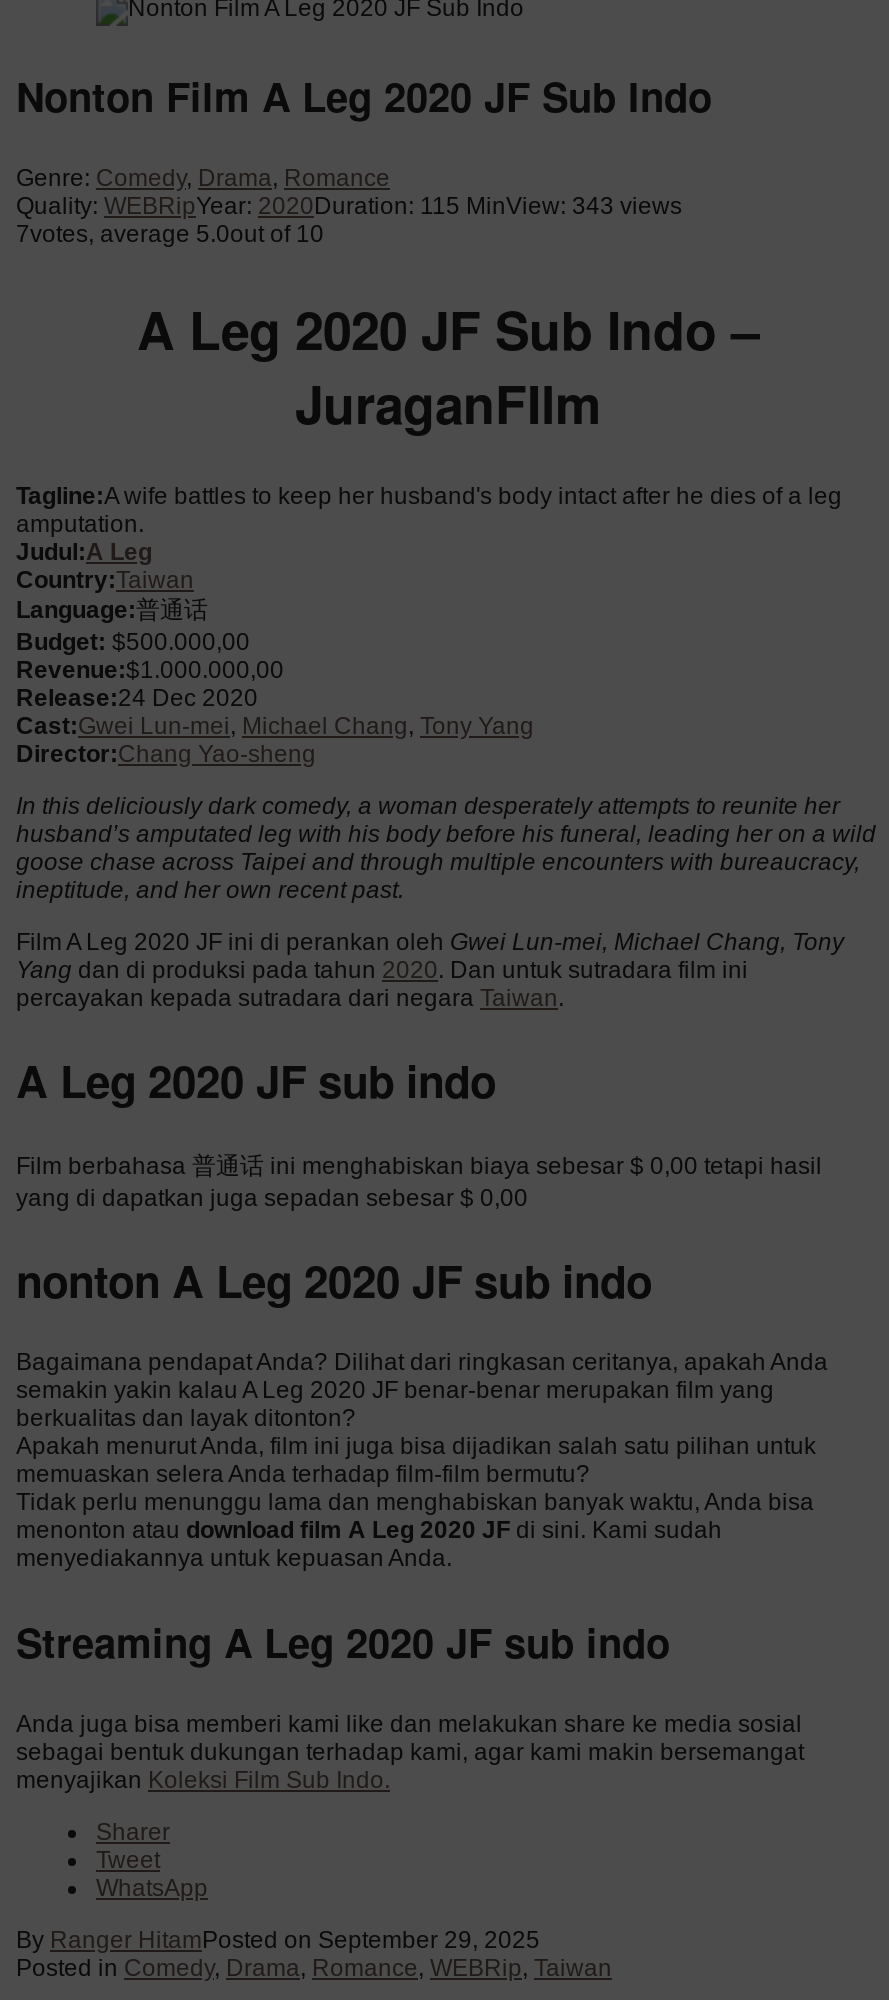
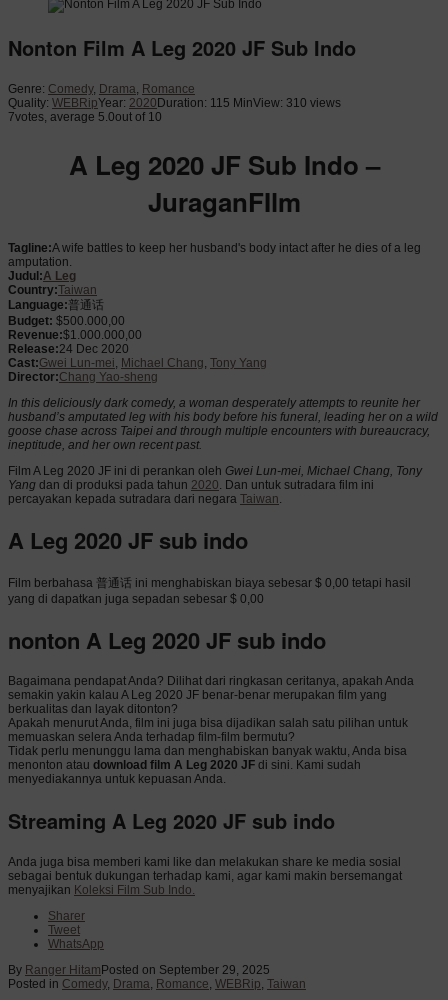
[16,192,682,220] Quality: WEBRipYear: 2020Duration: 115 MinView: 343 views -> [8,96,341,110] Quality: WEBRipYear: 2020Duration: 115 MinView: 310 views

